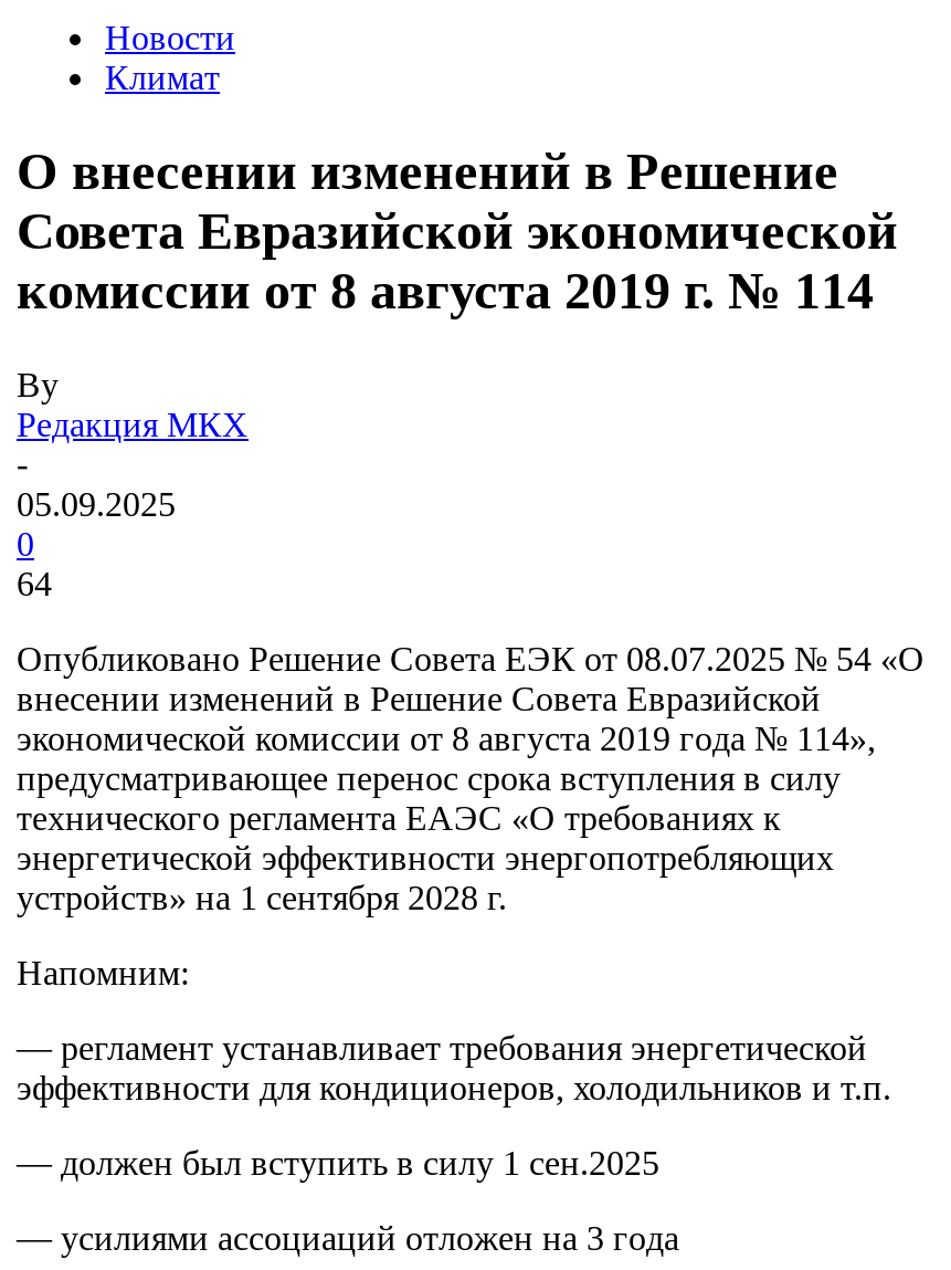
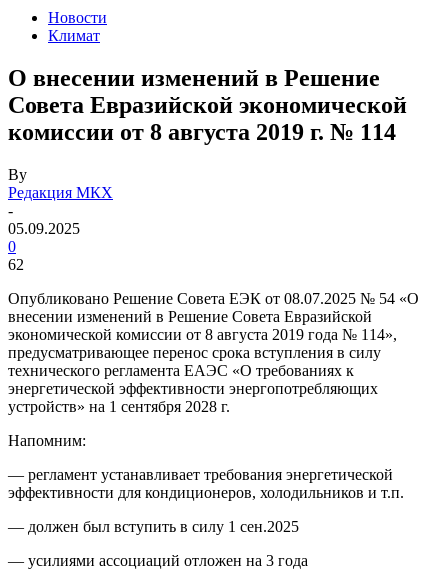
[17,564,52,602] 64 -> [8,256,24,273] 62

